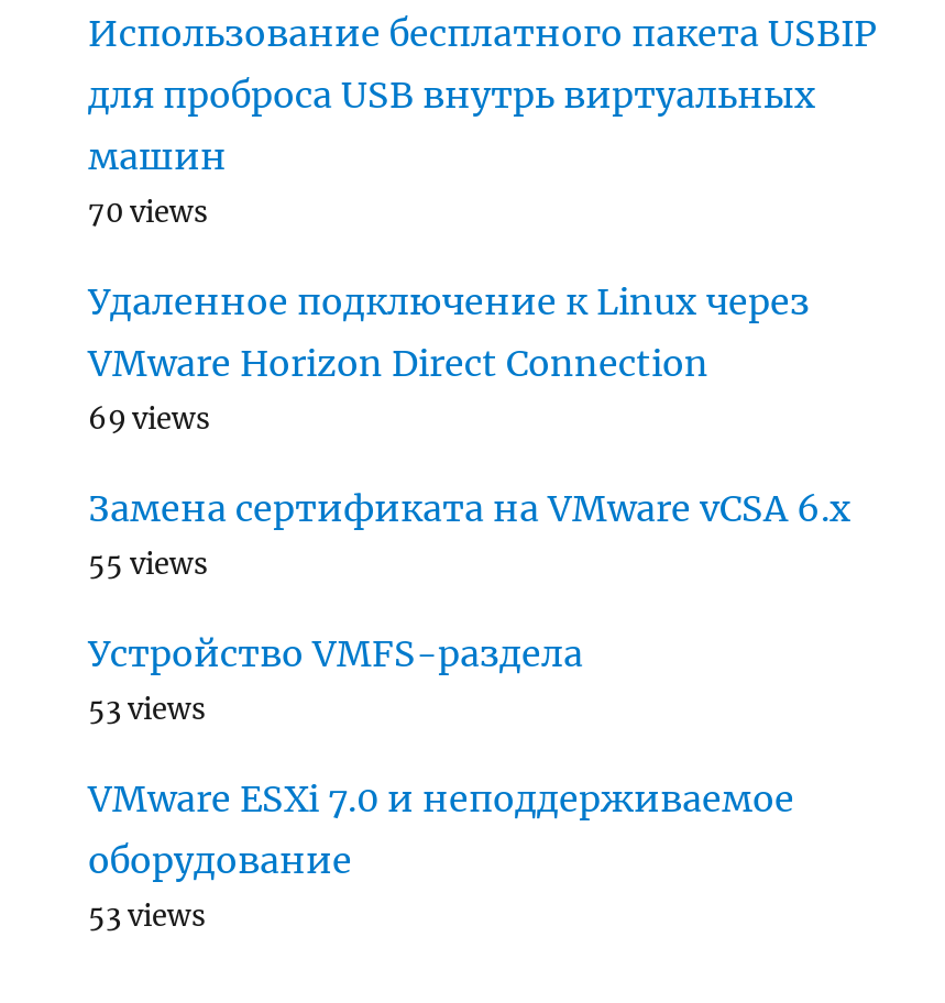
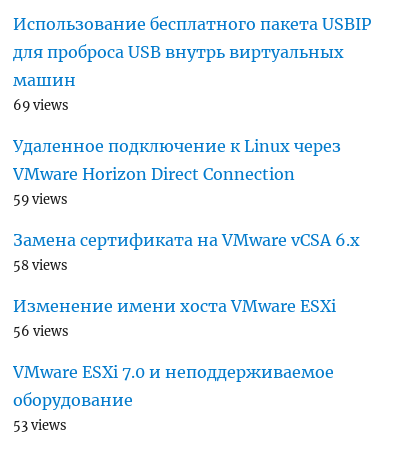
[88,194,207,230] 70 views -> [13,97,68,113] 69 views
[88,401,209,436] 69 views -> [13,191,67,207] 59 views
[88,546,207,582] 55 views -> [13,257,67,273] 58 views
[88,632,583,727] Устройство VMFS-раздела | 53 views -> [13,296,336,339] Изменение имени хоста VMware ESXi | 56 views

